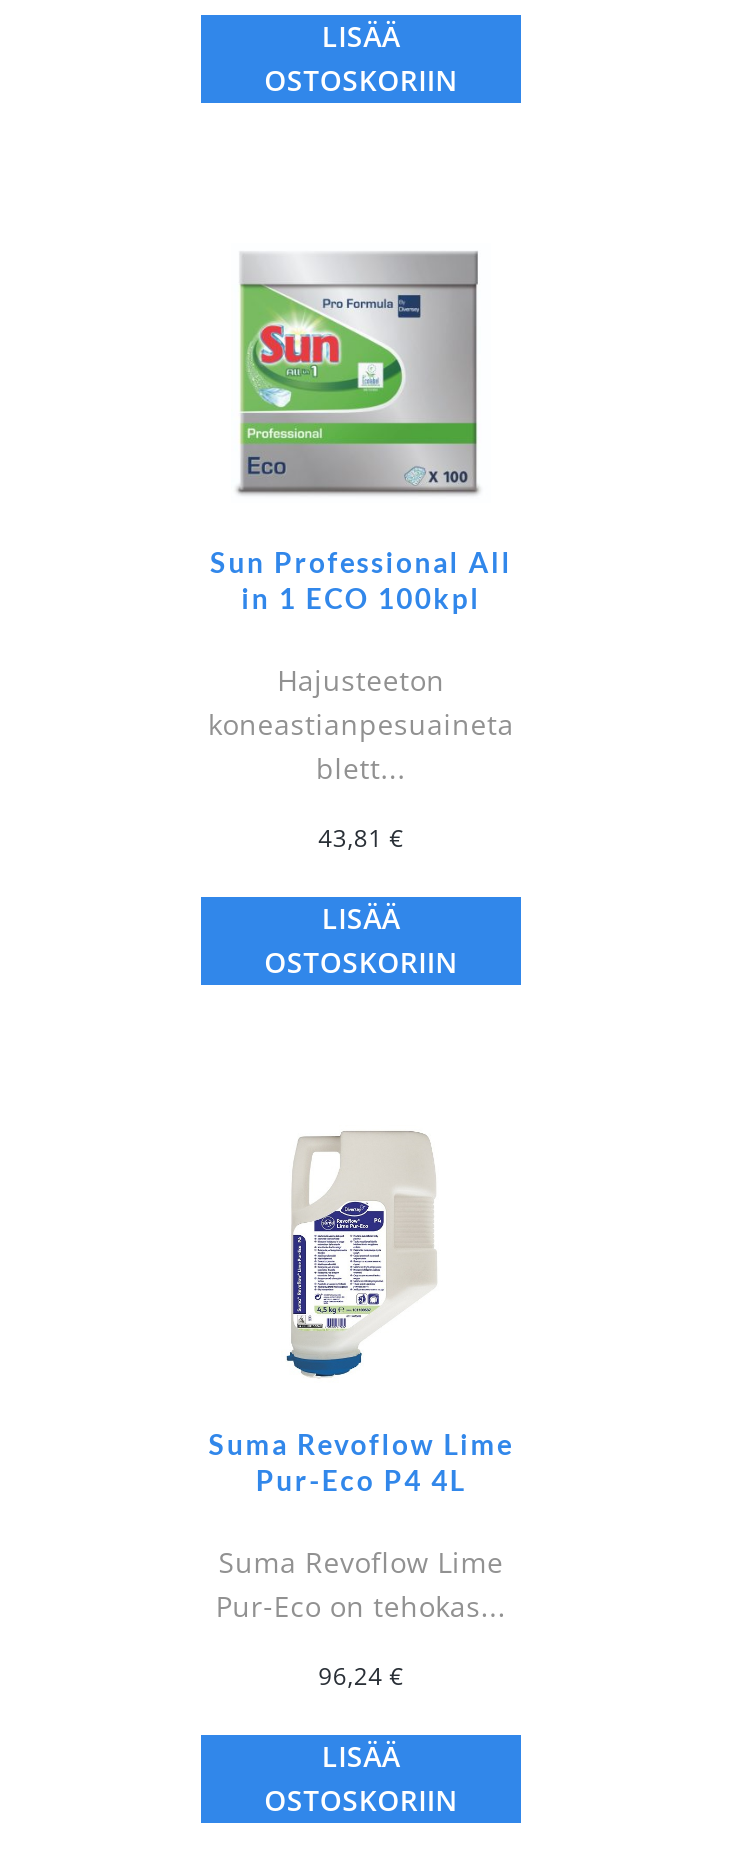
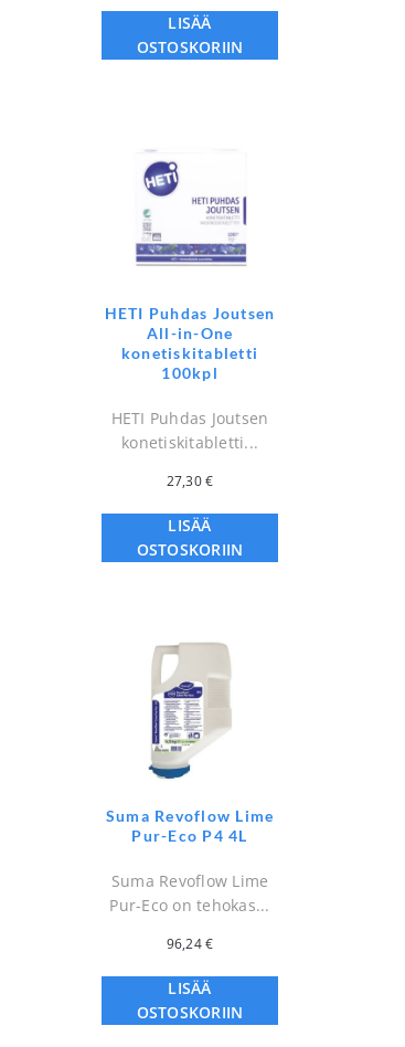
[210,251,512,616] [image] | Sun Professional All | in 1 ECO 100kpl -> [104,158,275,382] [image] | HETI Puhdas Joutsen | All-in-One | konetiskitabletti | 100kpl
[208,662,514,788] Hajusteeton | koneastianpesuaineta | blett... -> [111,408,269,453] HETI Puhdas Joutsen | konetiskitabletti...
[318,822,404,856] 43,81 € -> [166,472,213,491] 27,30 €

